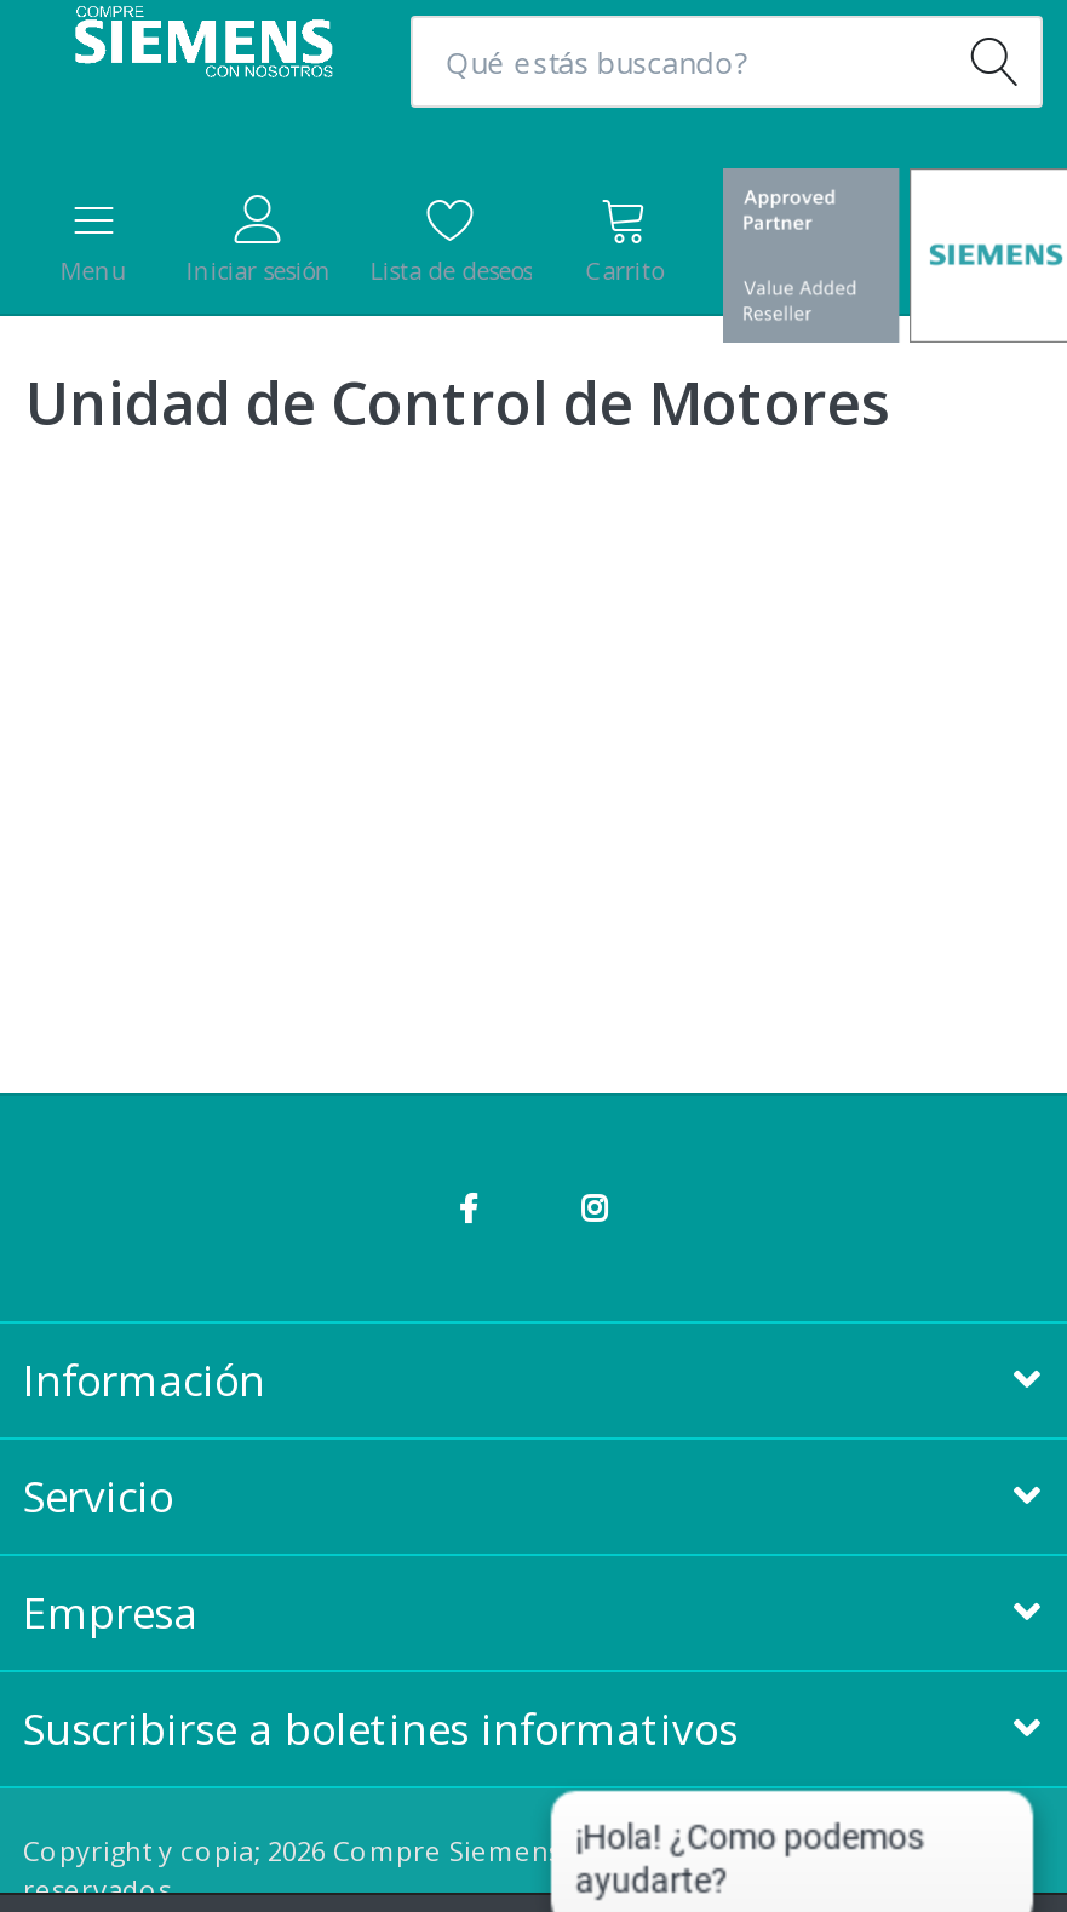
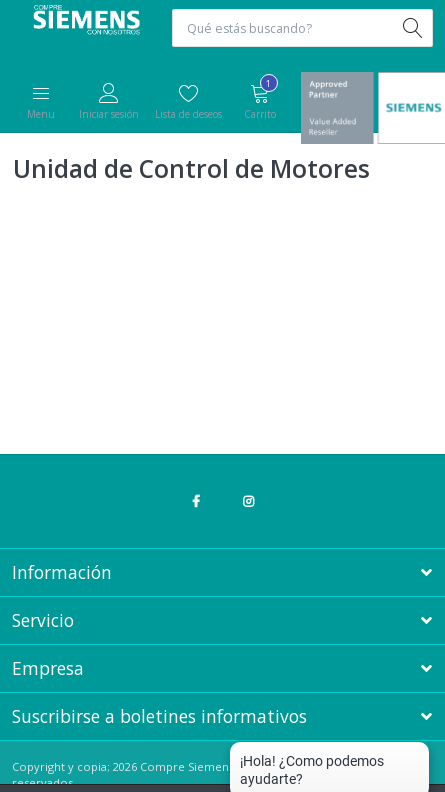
none -> [266,77,271,90] 1

